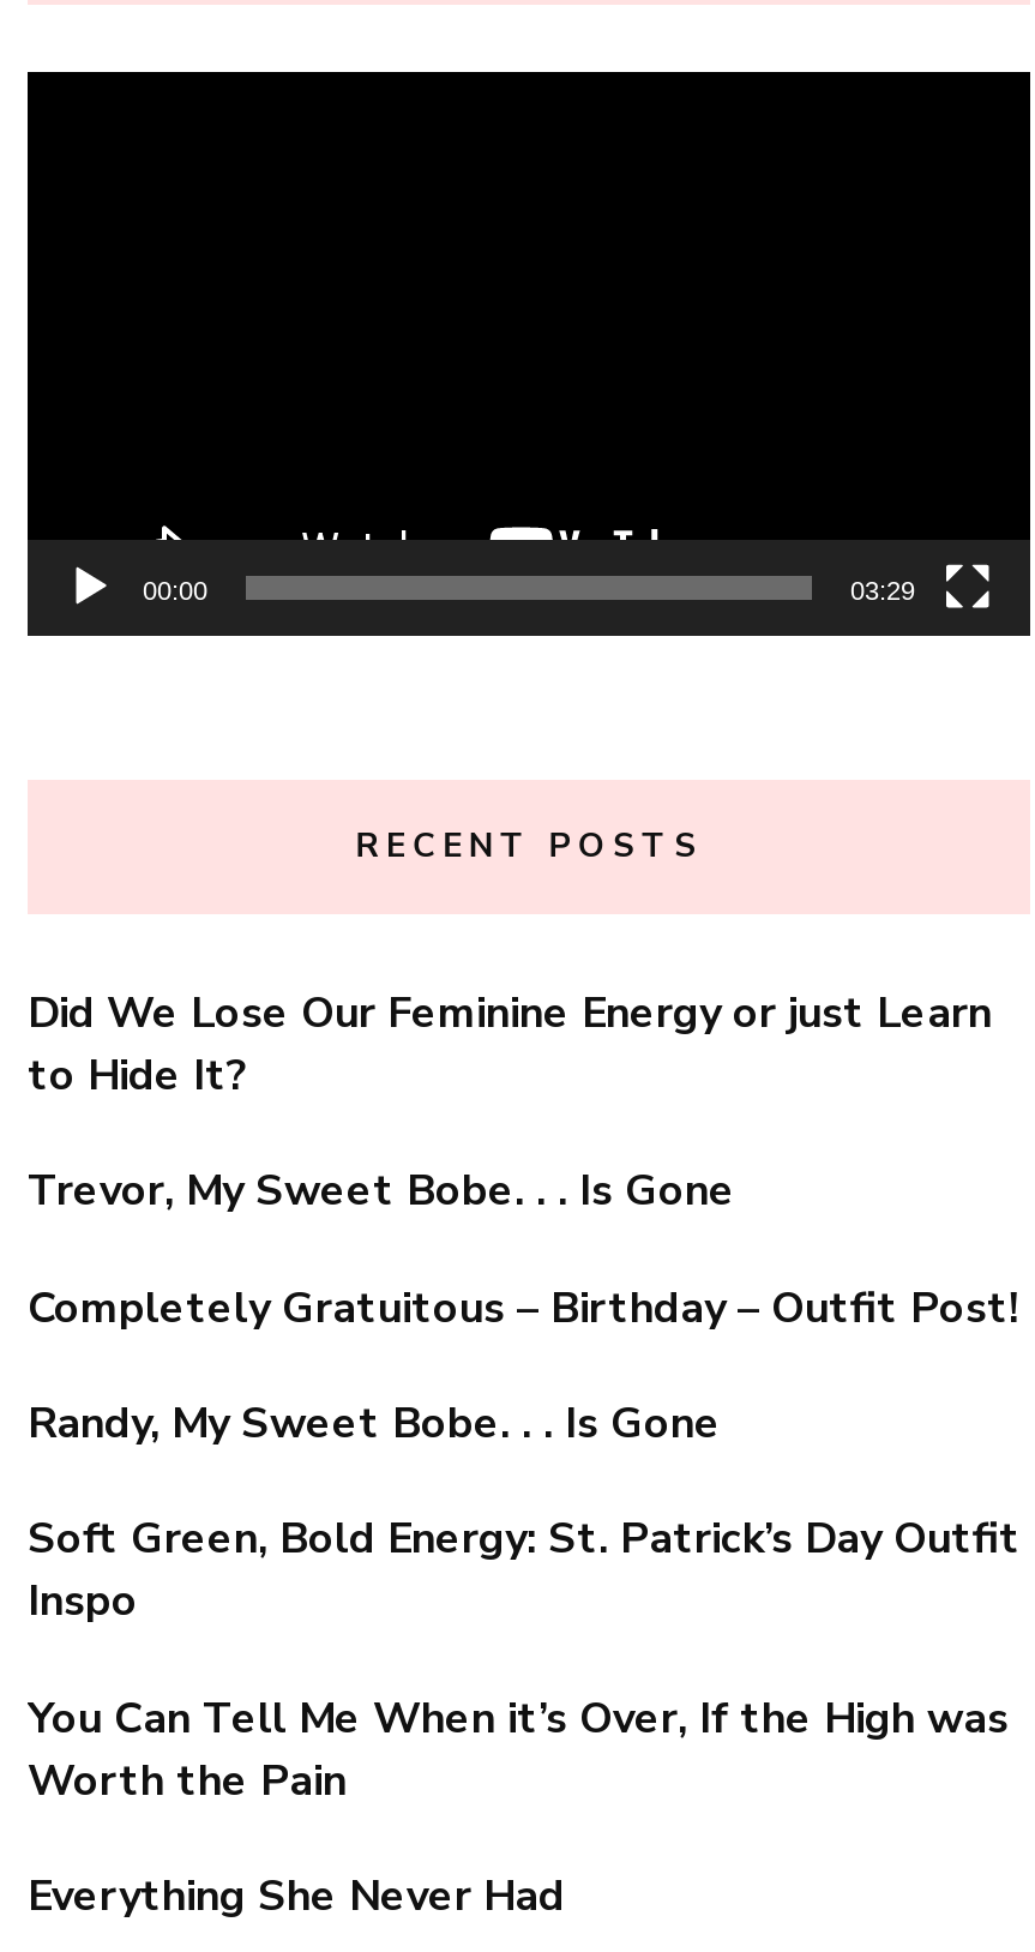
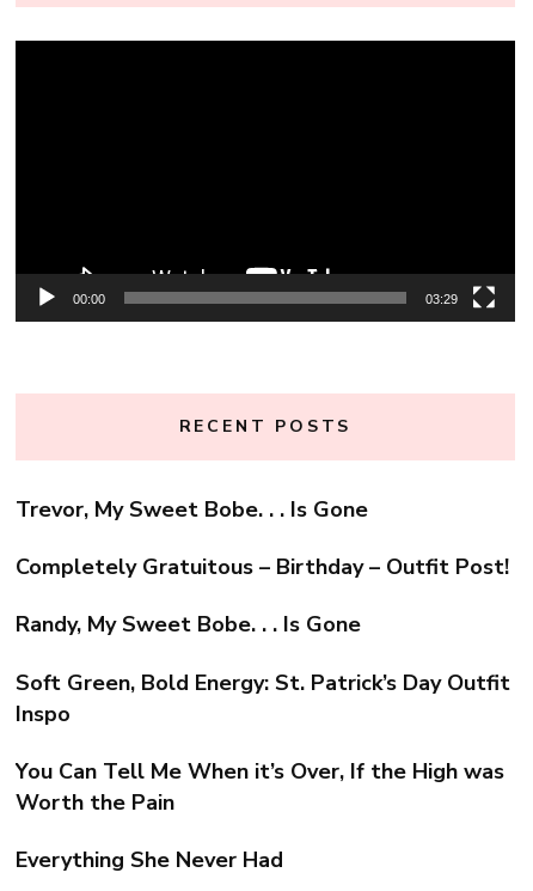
[28,984,992,1104] Did We Lose Our Feminine Energy or just Learn | to Hide It? -> none

